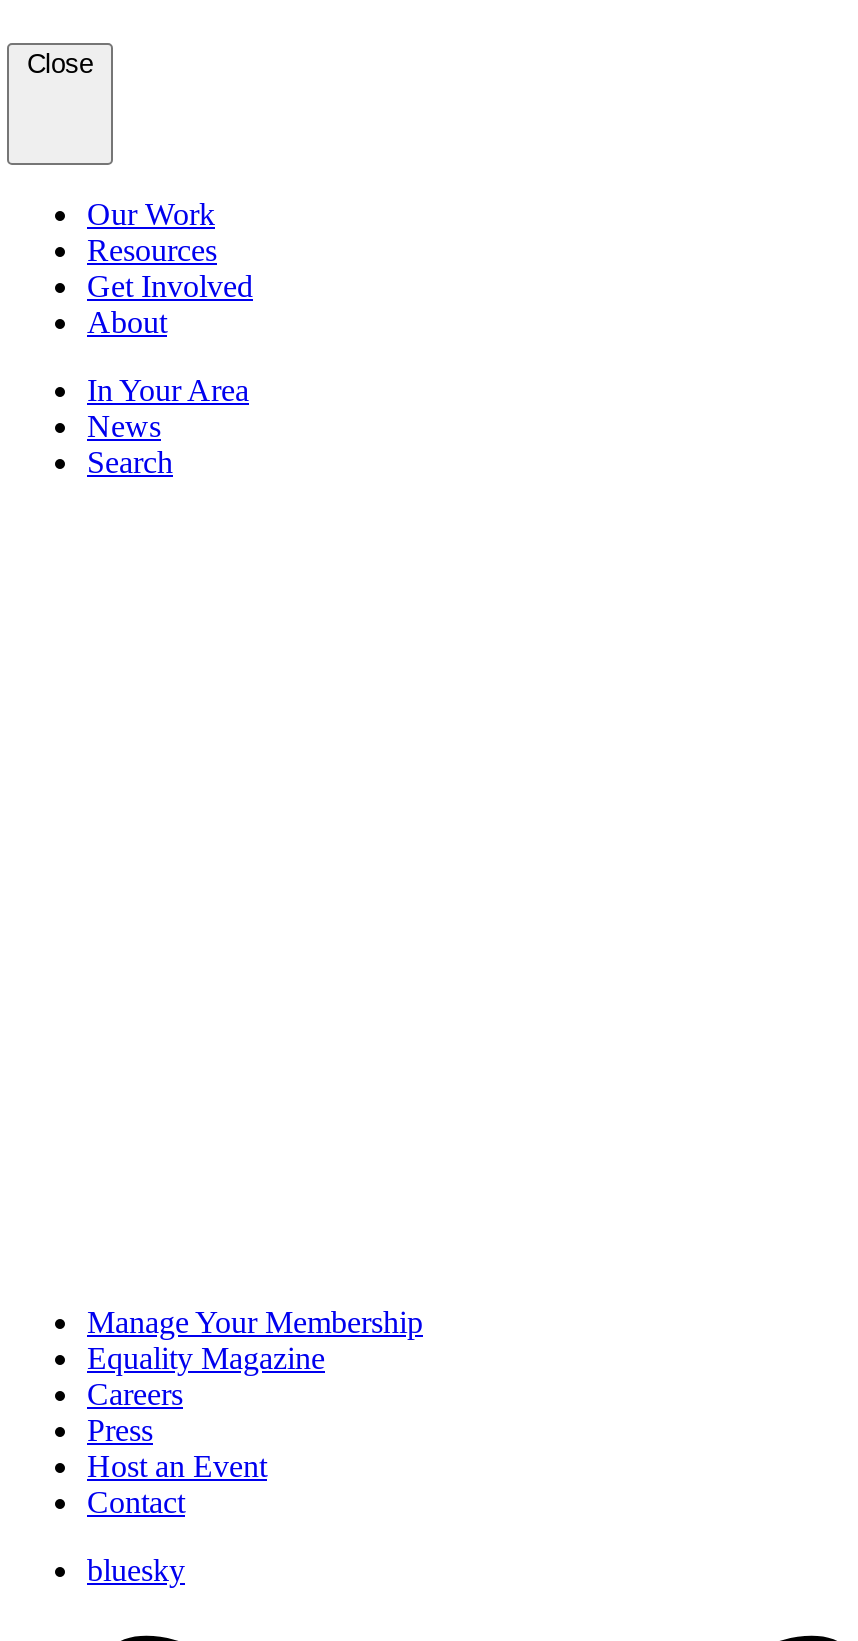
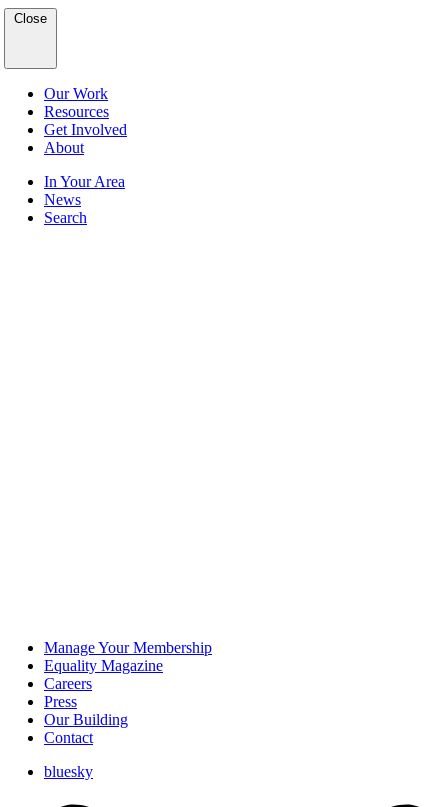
[87,1450,267,1484] Host an Event -> [44,711,128,728] Our Building

